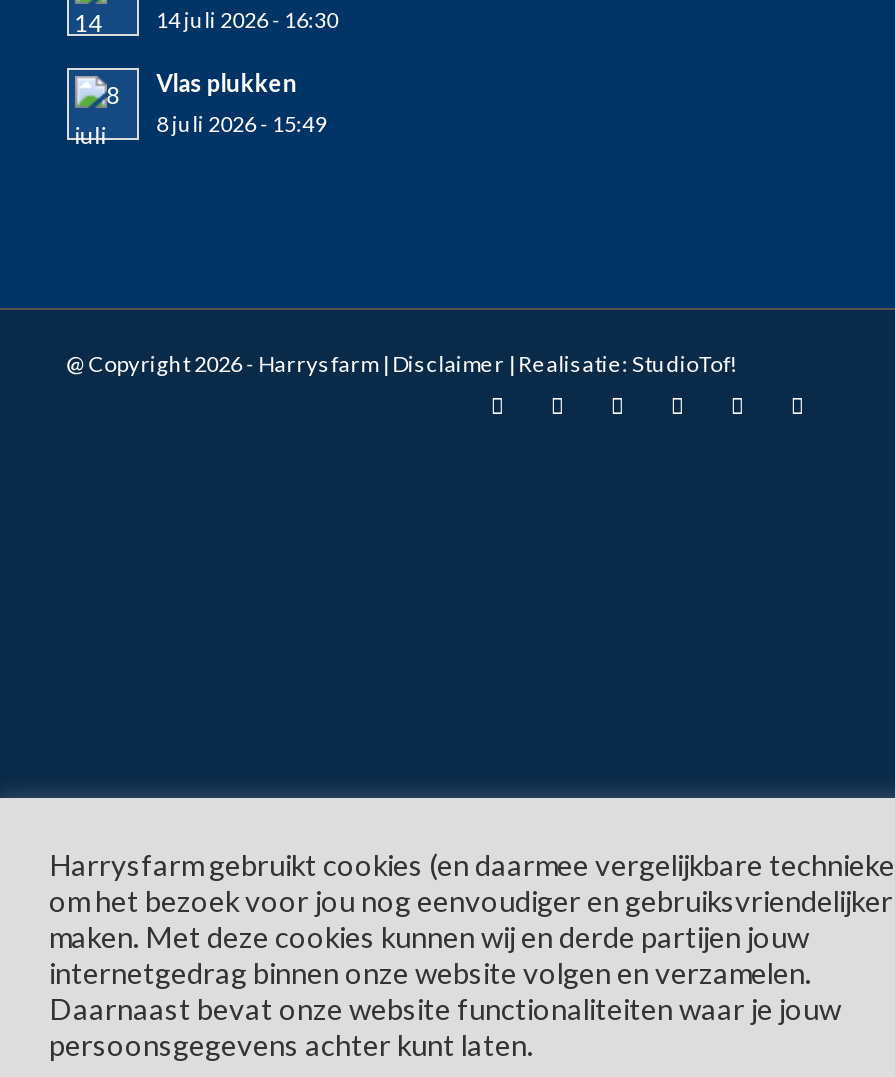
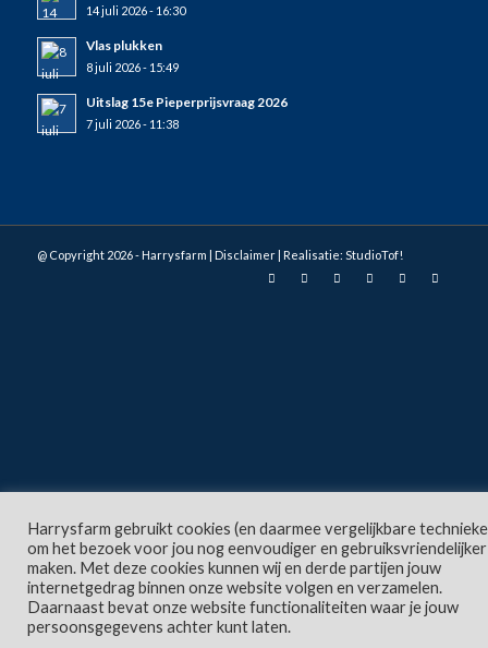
none -> [86,94,287,131] Uitslag 15e Pieperprijsvraag 2026 | 7 juli 2026 - 11:38

